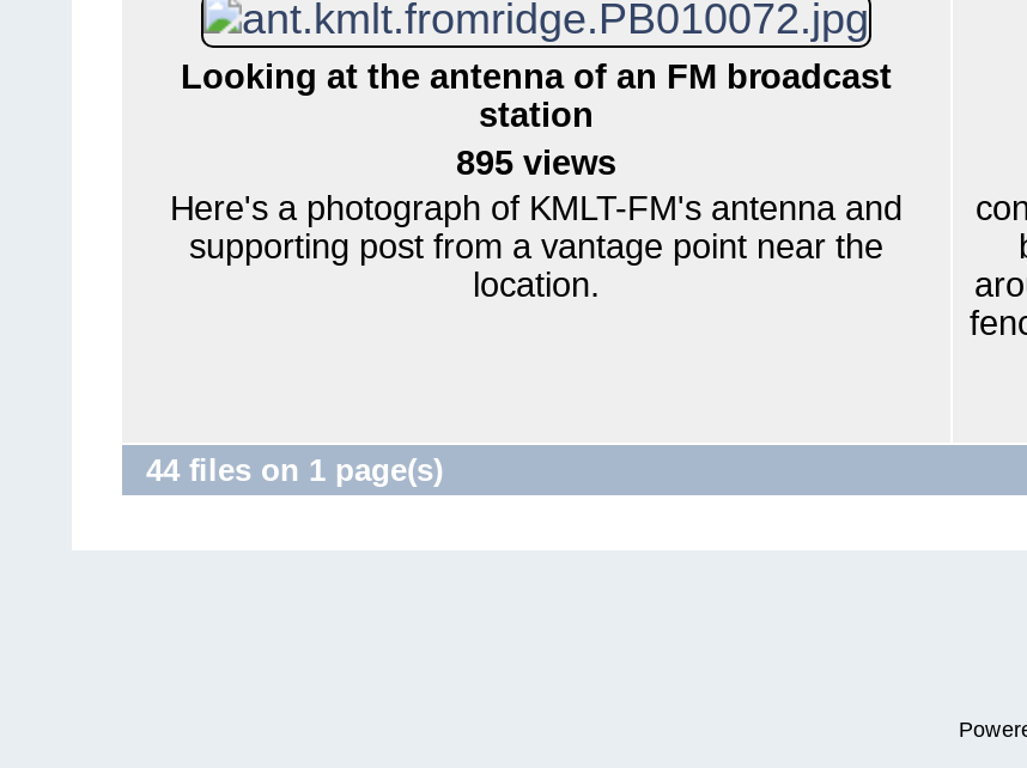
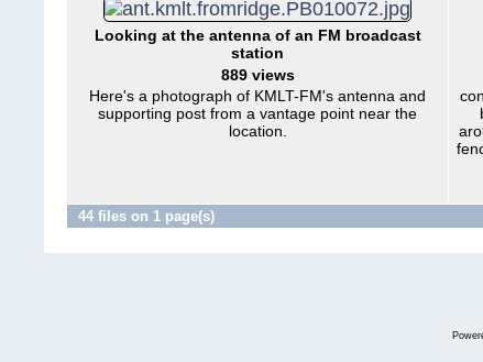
[456,144,616,182] 895 views -> [221,66,294,84] 889 views

